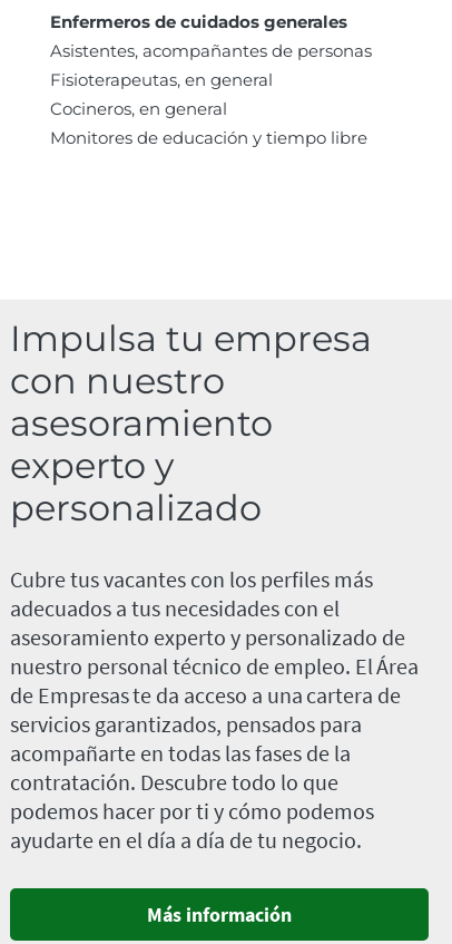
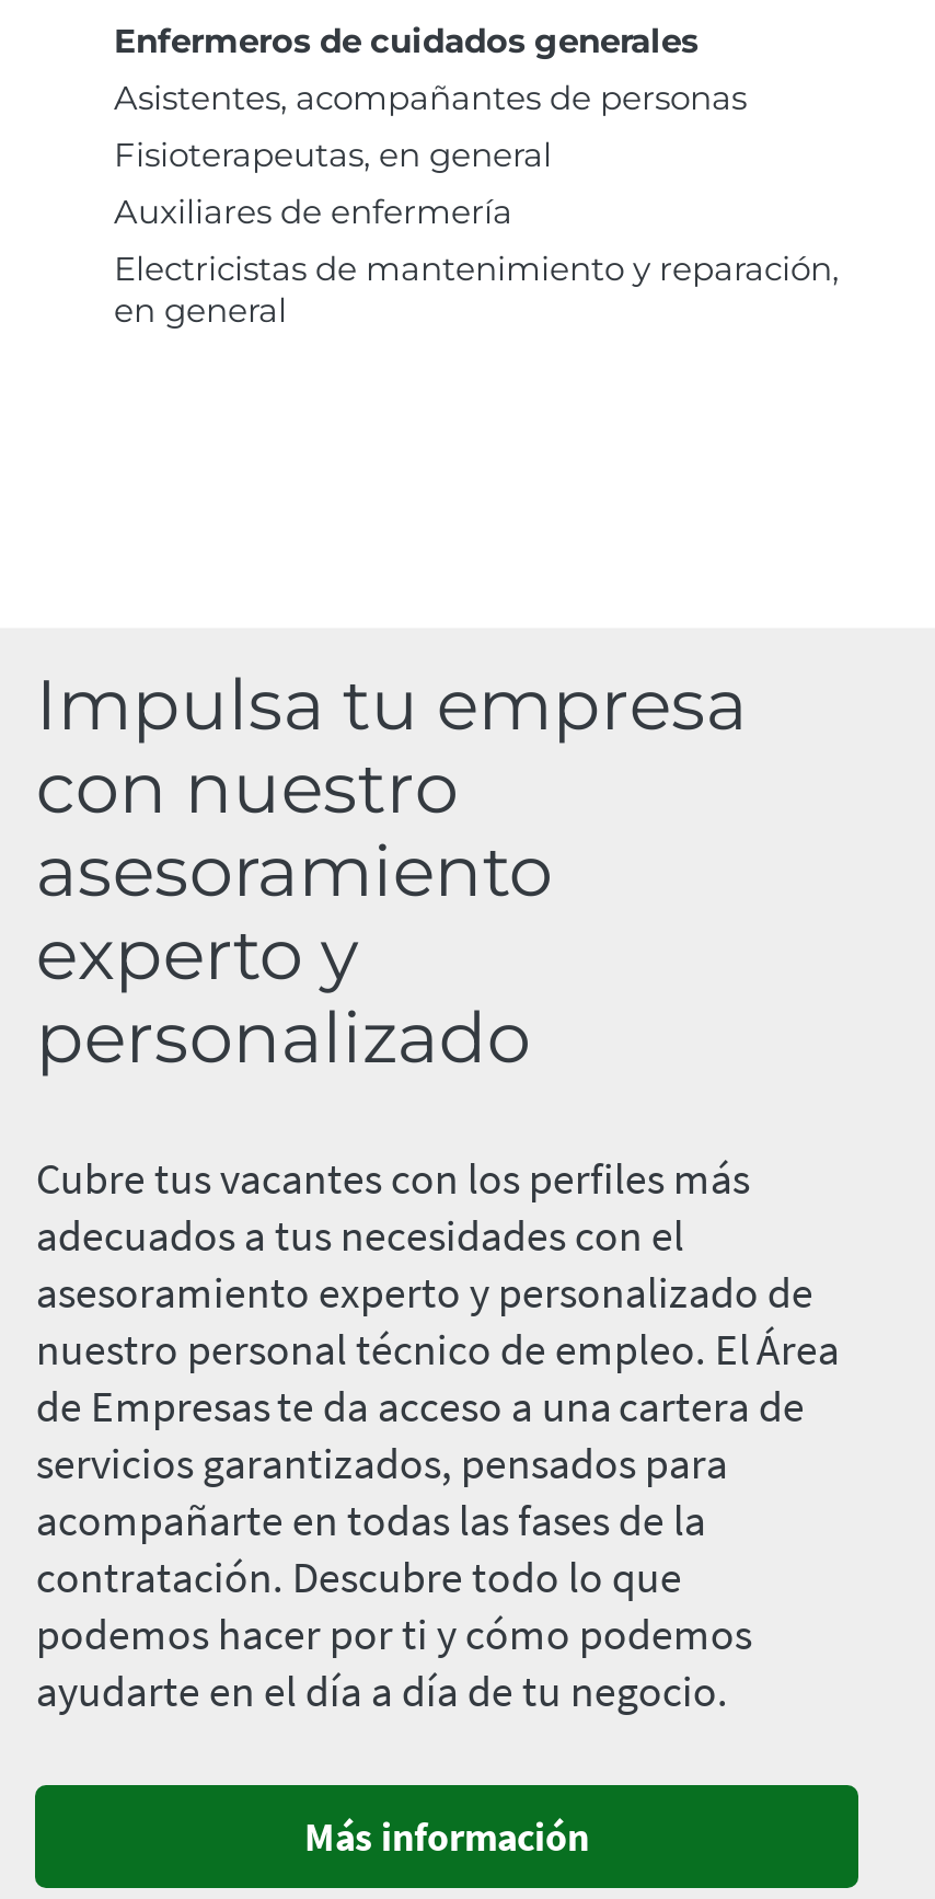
[50,98,367,148] Cocineros, en general | Monitores de educación y tiempo libre -> [114,190,839,330] Auxiliares de enfermería | Electricistas de mantenimiento y reparación, | en general

